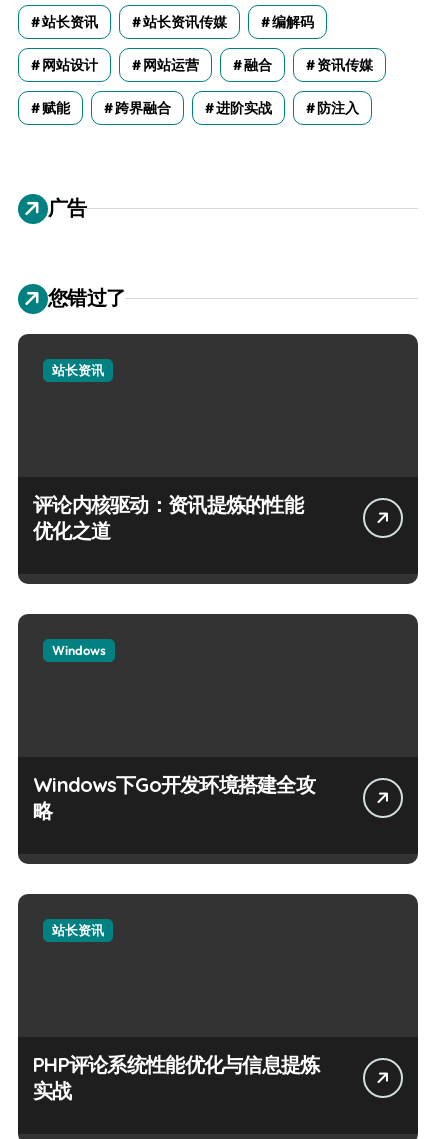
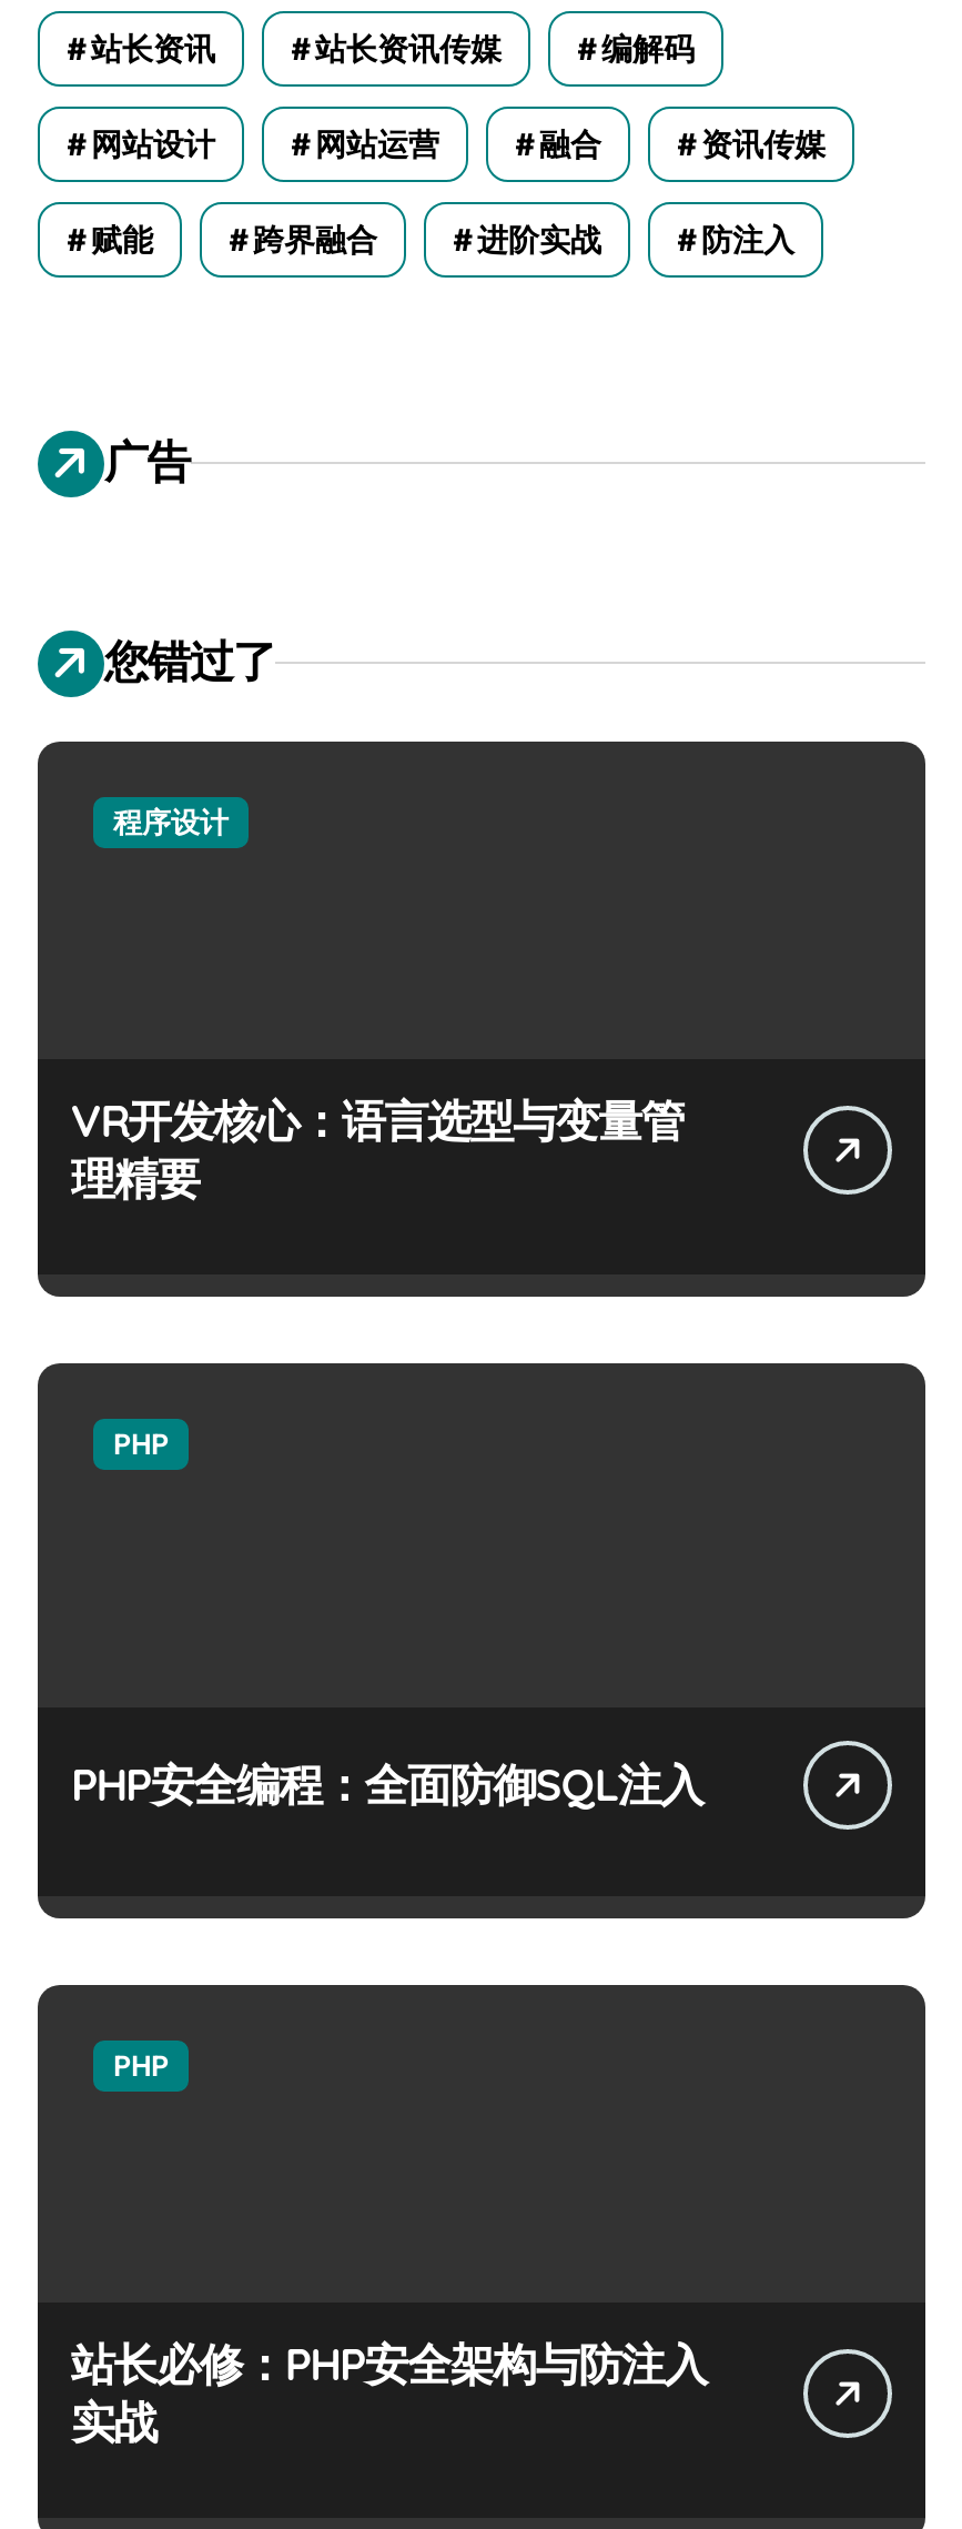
[52,362,104,378] 站长资讯 -> [113,804,229,839] 程序设计
[33,492,303,543] 评论内核驱动：资讯提炼的性能 | 优化之道 -> [71,1092,684,1206] VR开发核心：语言选型与变量管 | 理精要
[52,642,106,658] Windows -> [113,1425,169,1461] PHP
[33,772,315,823] Windows下Go开发环境搭建全攻 | 略 -> [71,1756,703,1812] PHP安全编程：全面防御SQL注入
[363,777,403,824] [image] -> [803,1727,892,1832] [image]
[52,922,104,938] 站长资讯 -> [113,2047,169,2083] PHP
[33,1052,319,1077] PHP评论系统性能优化与信息提炼 -> [71,2336,707,2391] 站长必修：PHP安全架构与防注入

